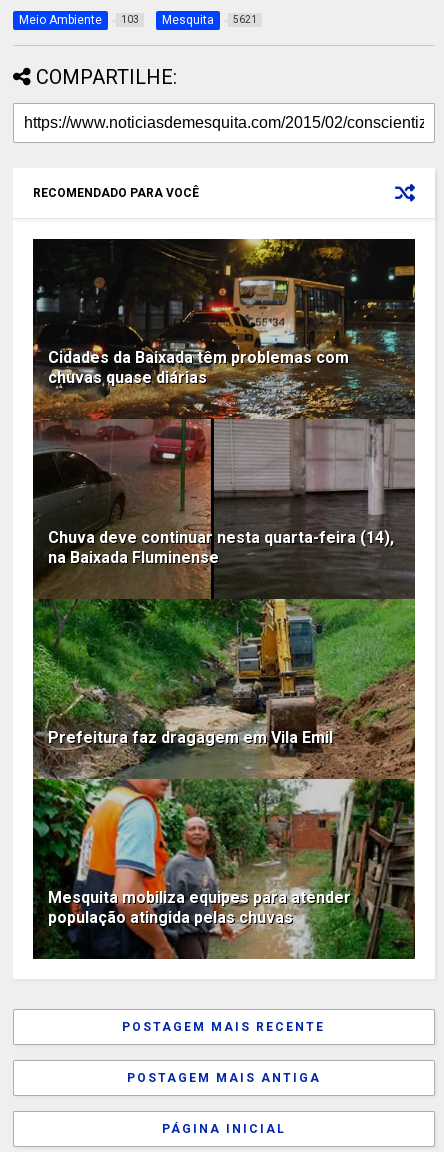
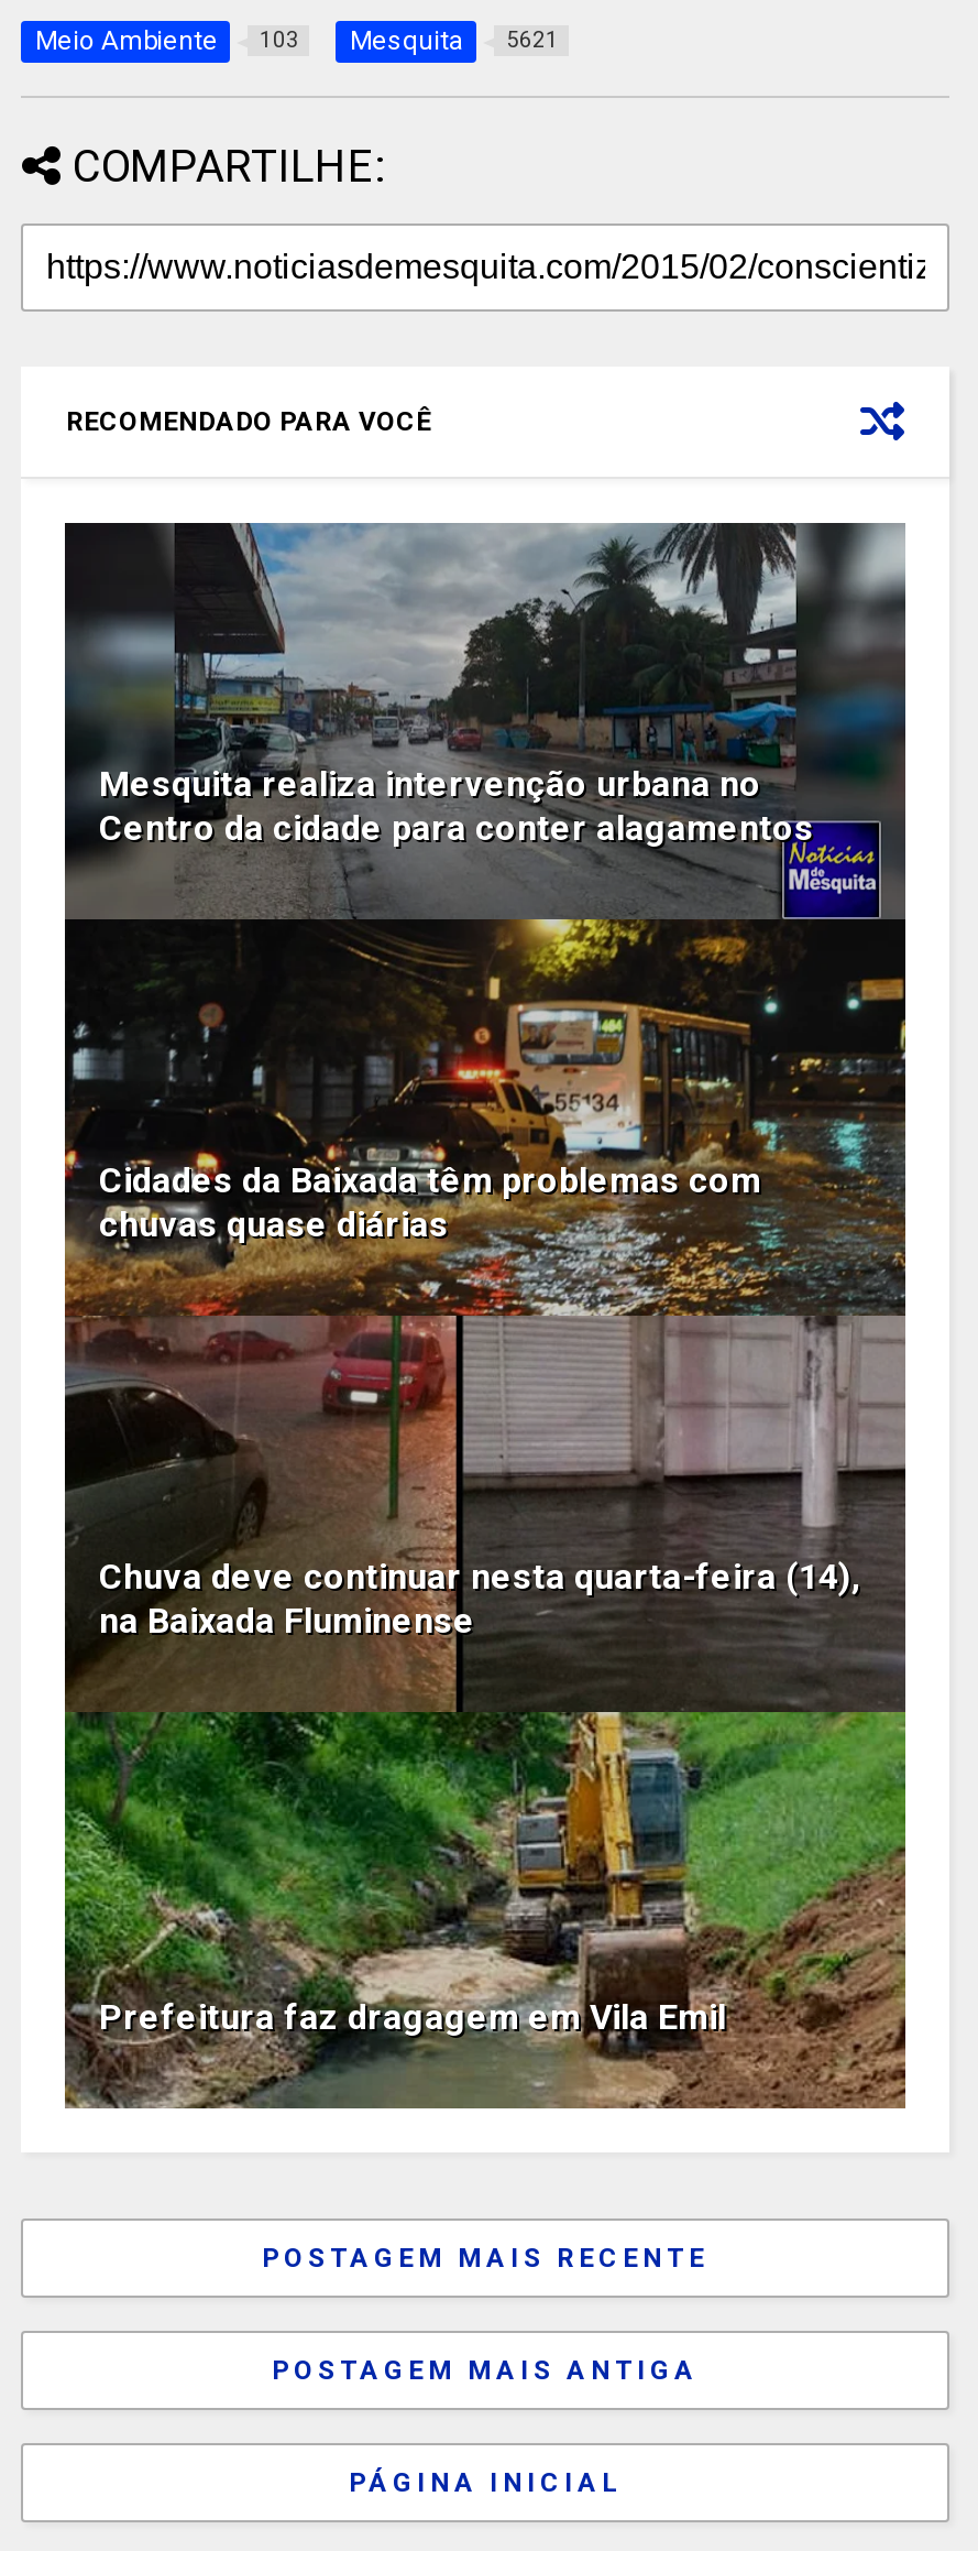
none -> [63,521,908,848] [image] | Mesquita realiza intervenção urbana no | Centro da cidade para conter alagamentos
moved [48,348,394,747] -> [99,1159,860,2037]: Cidades da Baixada têm problemas com | chuvas quase diárias | Chuva deve continuar nesta quarta-feira (14), | na Baixada Fluminense | Prefeitura faz dragagem em Vila Emil
[32,778,416,960] [image] | Mesquita mobiliza equipes para atender | população atingida pelas chuvas -> none

